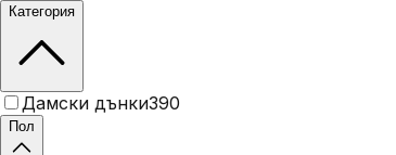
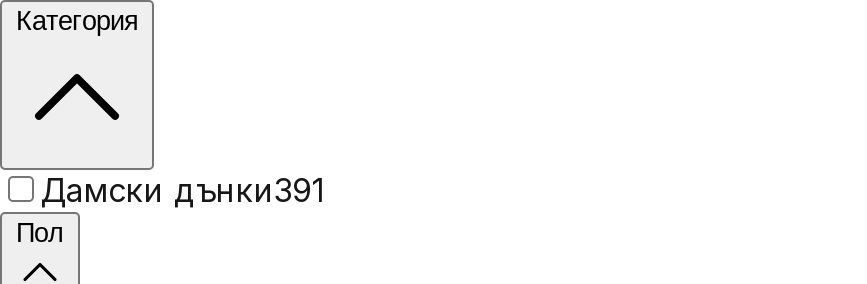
[22,92,180,113] Дамски дънки390 -> [40,169,326,209] Дамски дънки391

